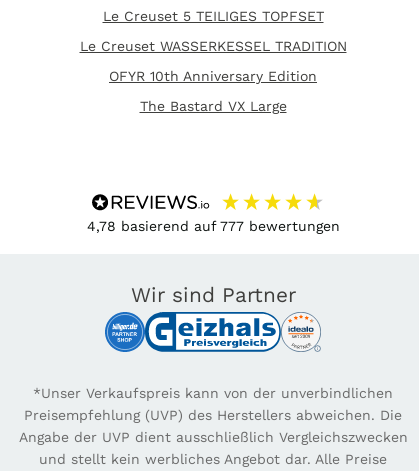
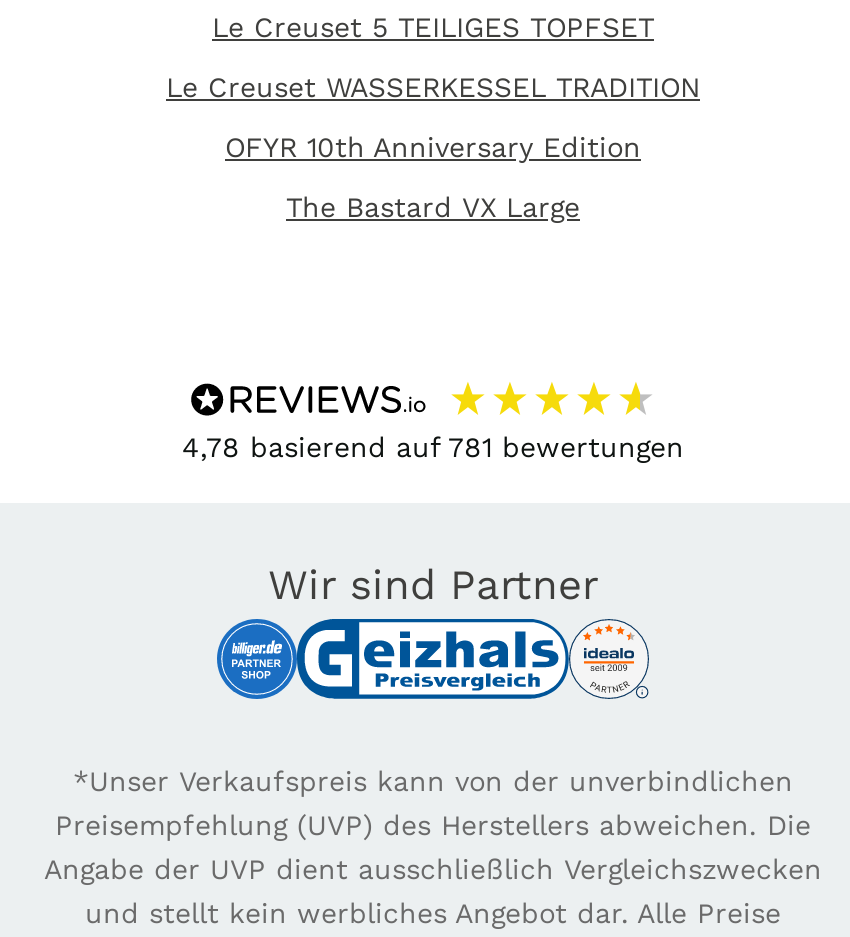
[86,218,339,234] 4,78 basierend auf 777 bewertungen -> [182,432,684,464] 4,78 basierend auf 781 bewertungen

